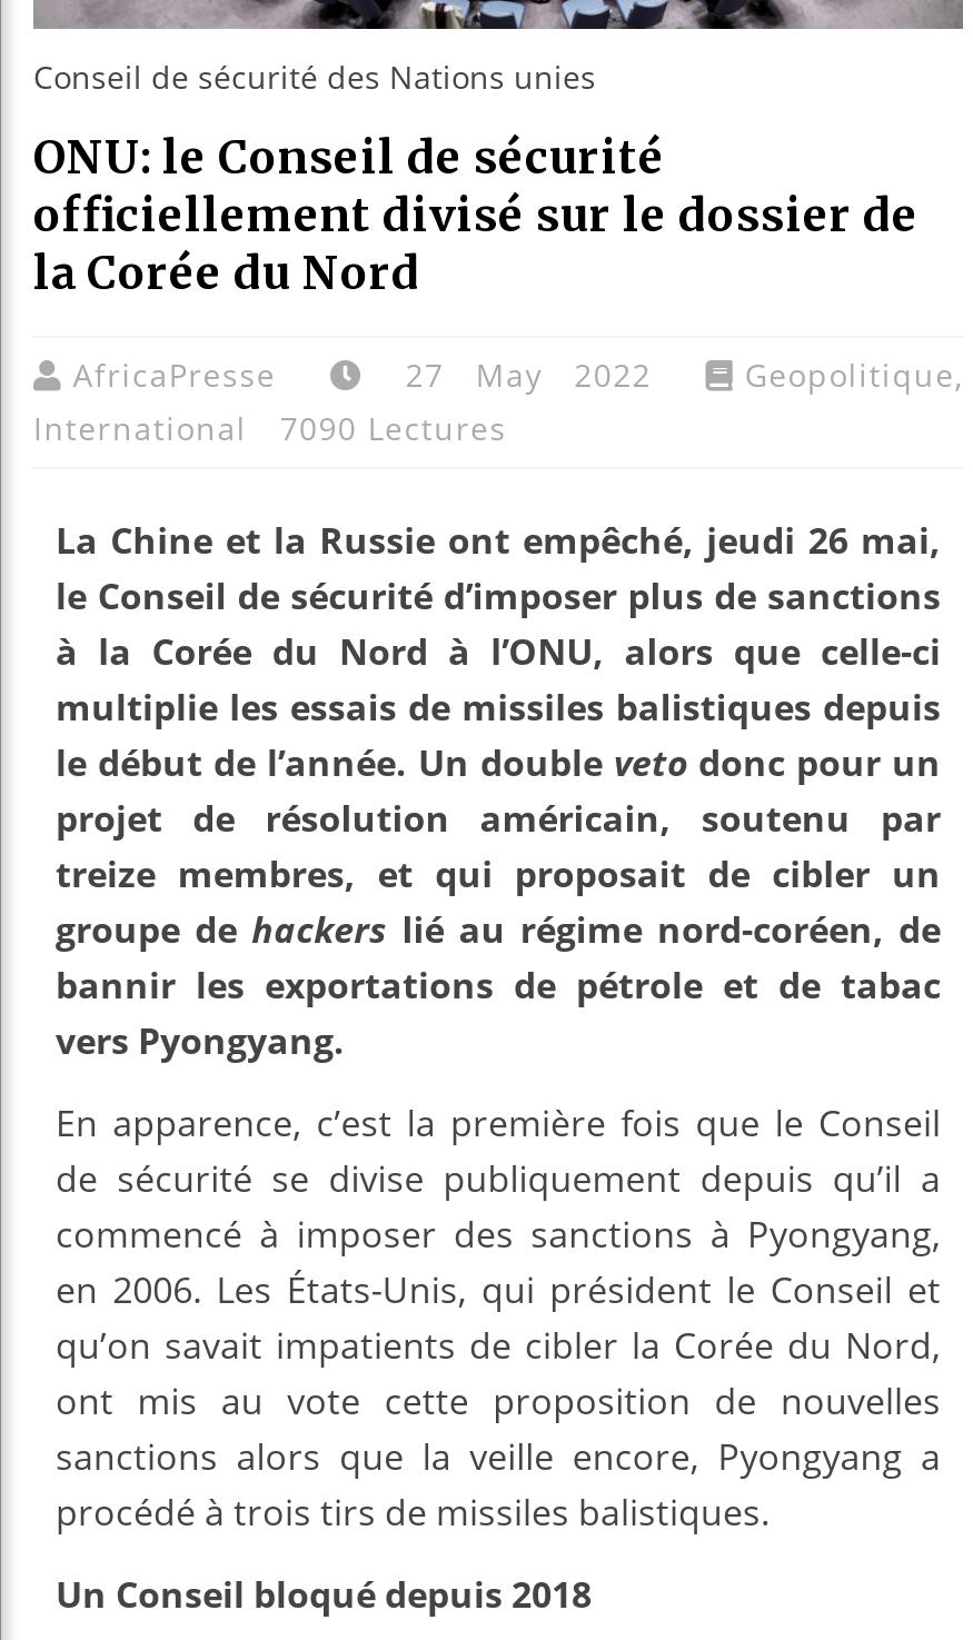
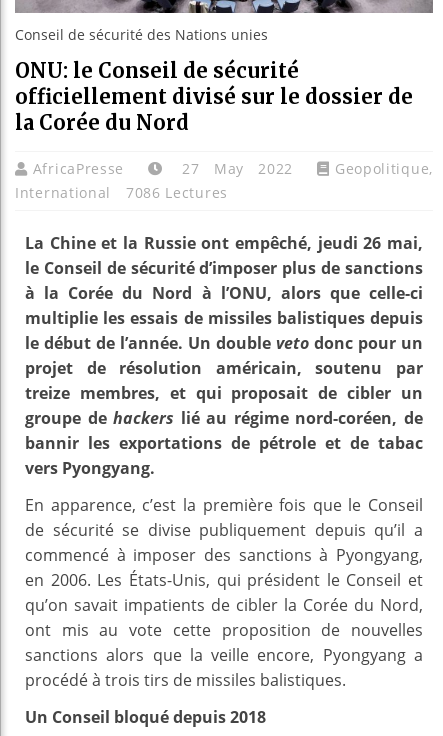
[33,406,507,449] International 7090 Lectures -> [15,183,228,202] International 7086 Lectures

